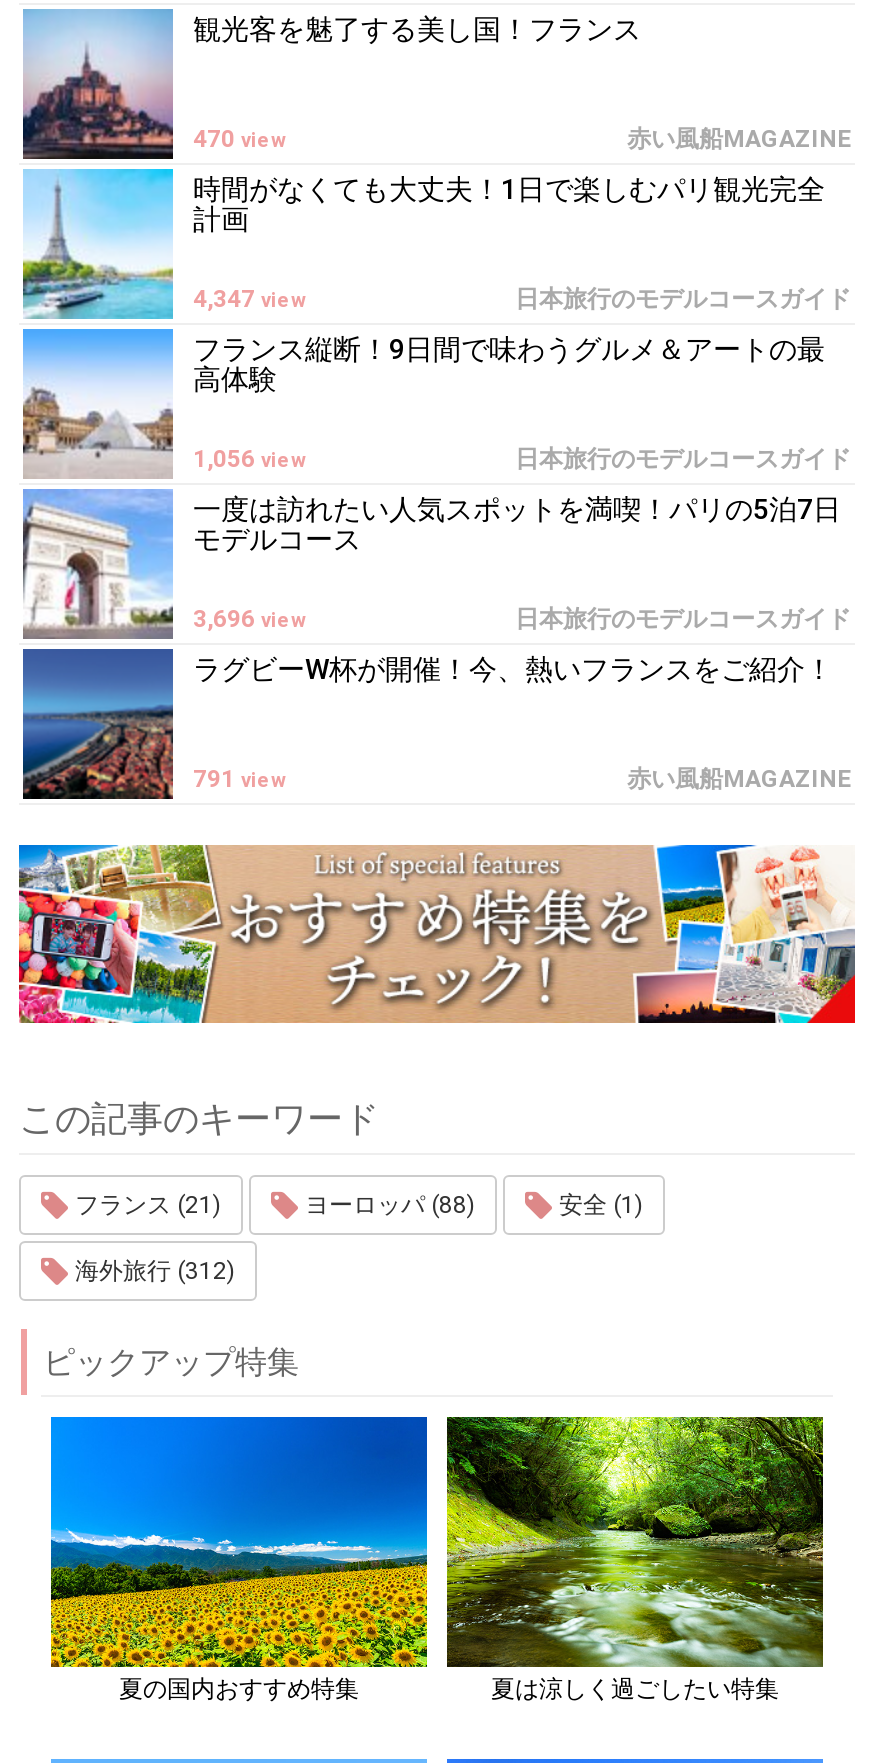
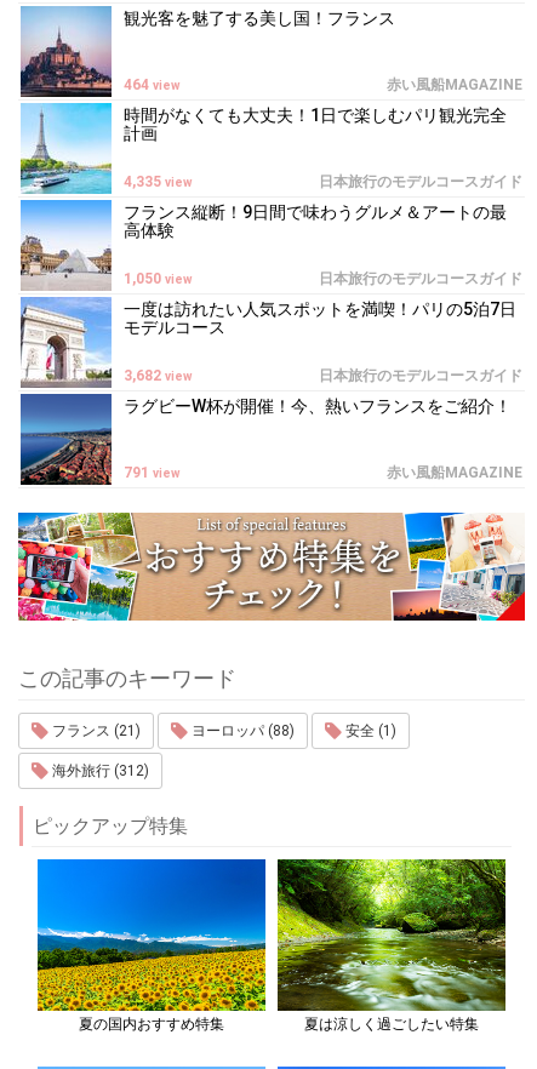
[193,125,285,153] 470 view -> [124,77,179,94] 464 view
[193,285,305,313] 4,347 view -> [124,174,192,191] 4,335 view
[193,445,305,473] 1,056 view -> [124,271,192,287] 1,050 view
[193,605,305,633] 3,696 view -> [124,367,192,384] 3,682 view

